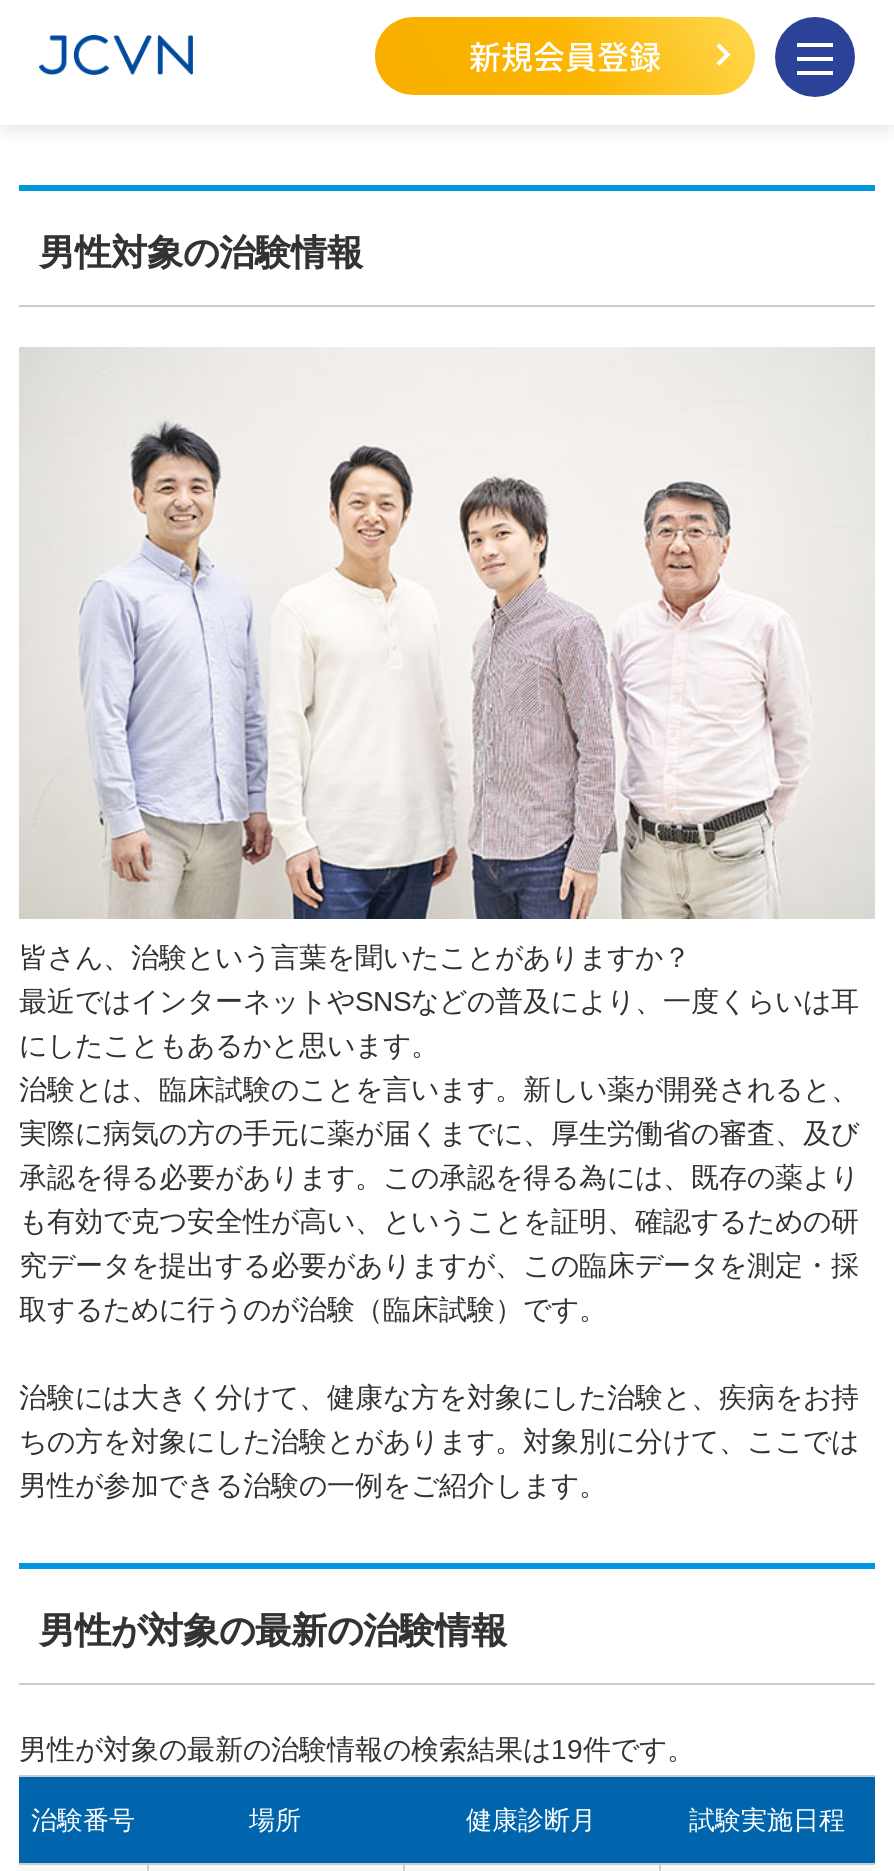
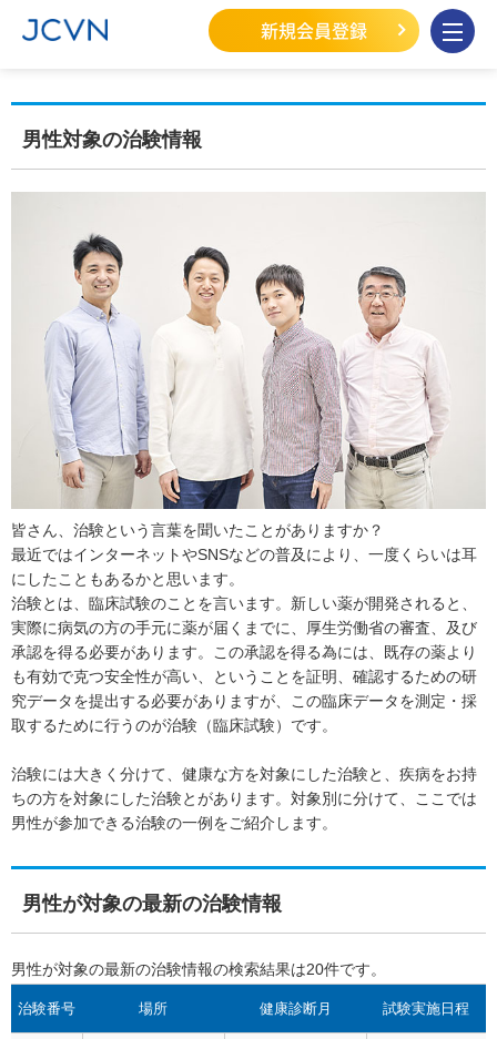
[19,1732,695,1764] 男性が対象の最新の治験情報の検索結果は19件です。 -> [11,960,386,977] 男性が対象の最新の治験情報の検索結果は20件です。

